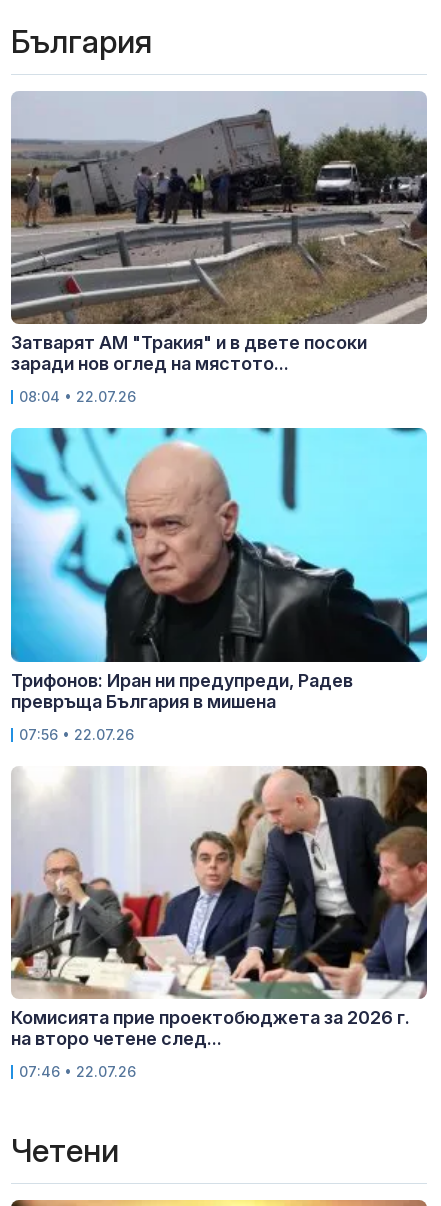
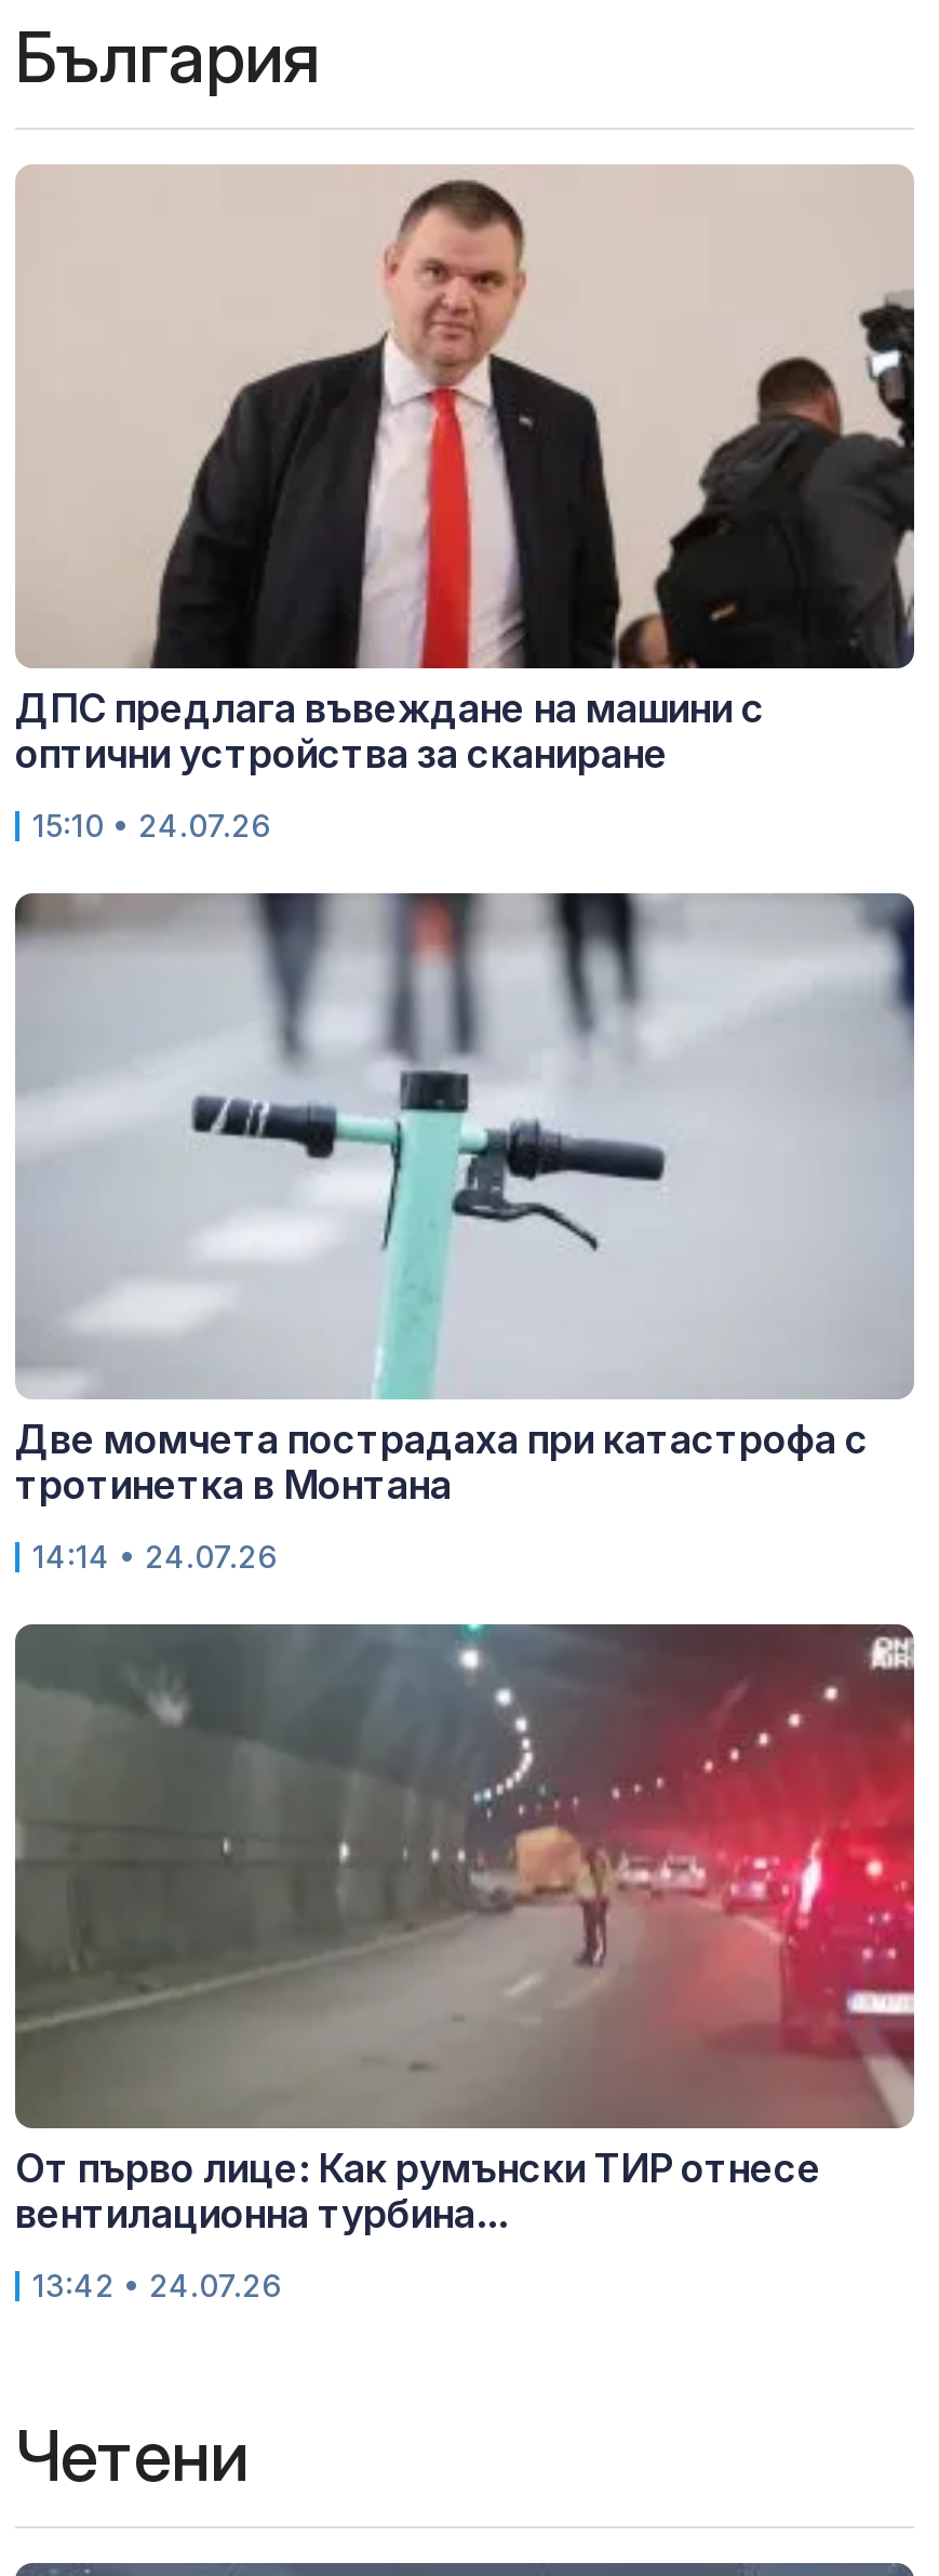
[10,92,428,374] [image] | Затварят АМ "Тракия" и в двете посоки | заради нов оглед на мястото... -> [15,167,916,777] [image] | ДПС предлага въвеждане на машини с | оптични устройства за сканиране
[19,388,136,405] 08:04 • 22.07.26 -> [32,807,270,844] 15:10 • 24.07.26
[10,427,428,711] [image] | Трифонов: Иран ни предупреди, Радев | превръща България в мишена -> [13,891,916,1506] [image] | Две момчета пострадаха при катастрофа с | тротинетка в Монтана
[19,725,134,742] 07:56 • 22.07.26 -> [32,1537,277,1574] 14:14 • 24.07.26
[11,766,428,1049] [image] | Комисията прие проектобюджета за 2026 г. | на второ четене след... -> [13,1622,916,2236] [image] | От първо лице: Как румънски ТИР отнесе | вентилационна турбина...
[19,1063,136,1080] 07:46 • 22.07.26 -> [32,2266,281,2303] 13:42 • 24.07.26

